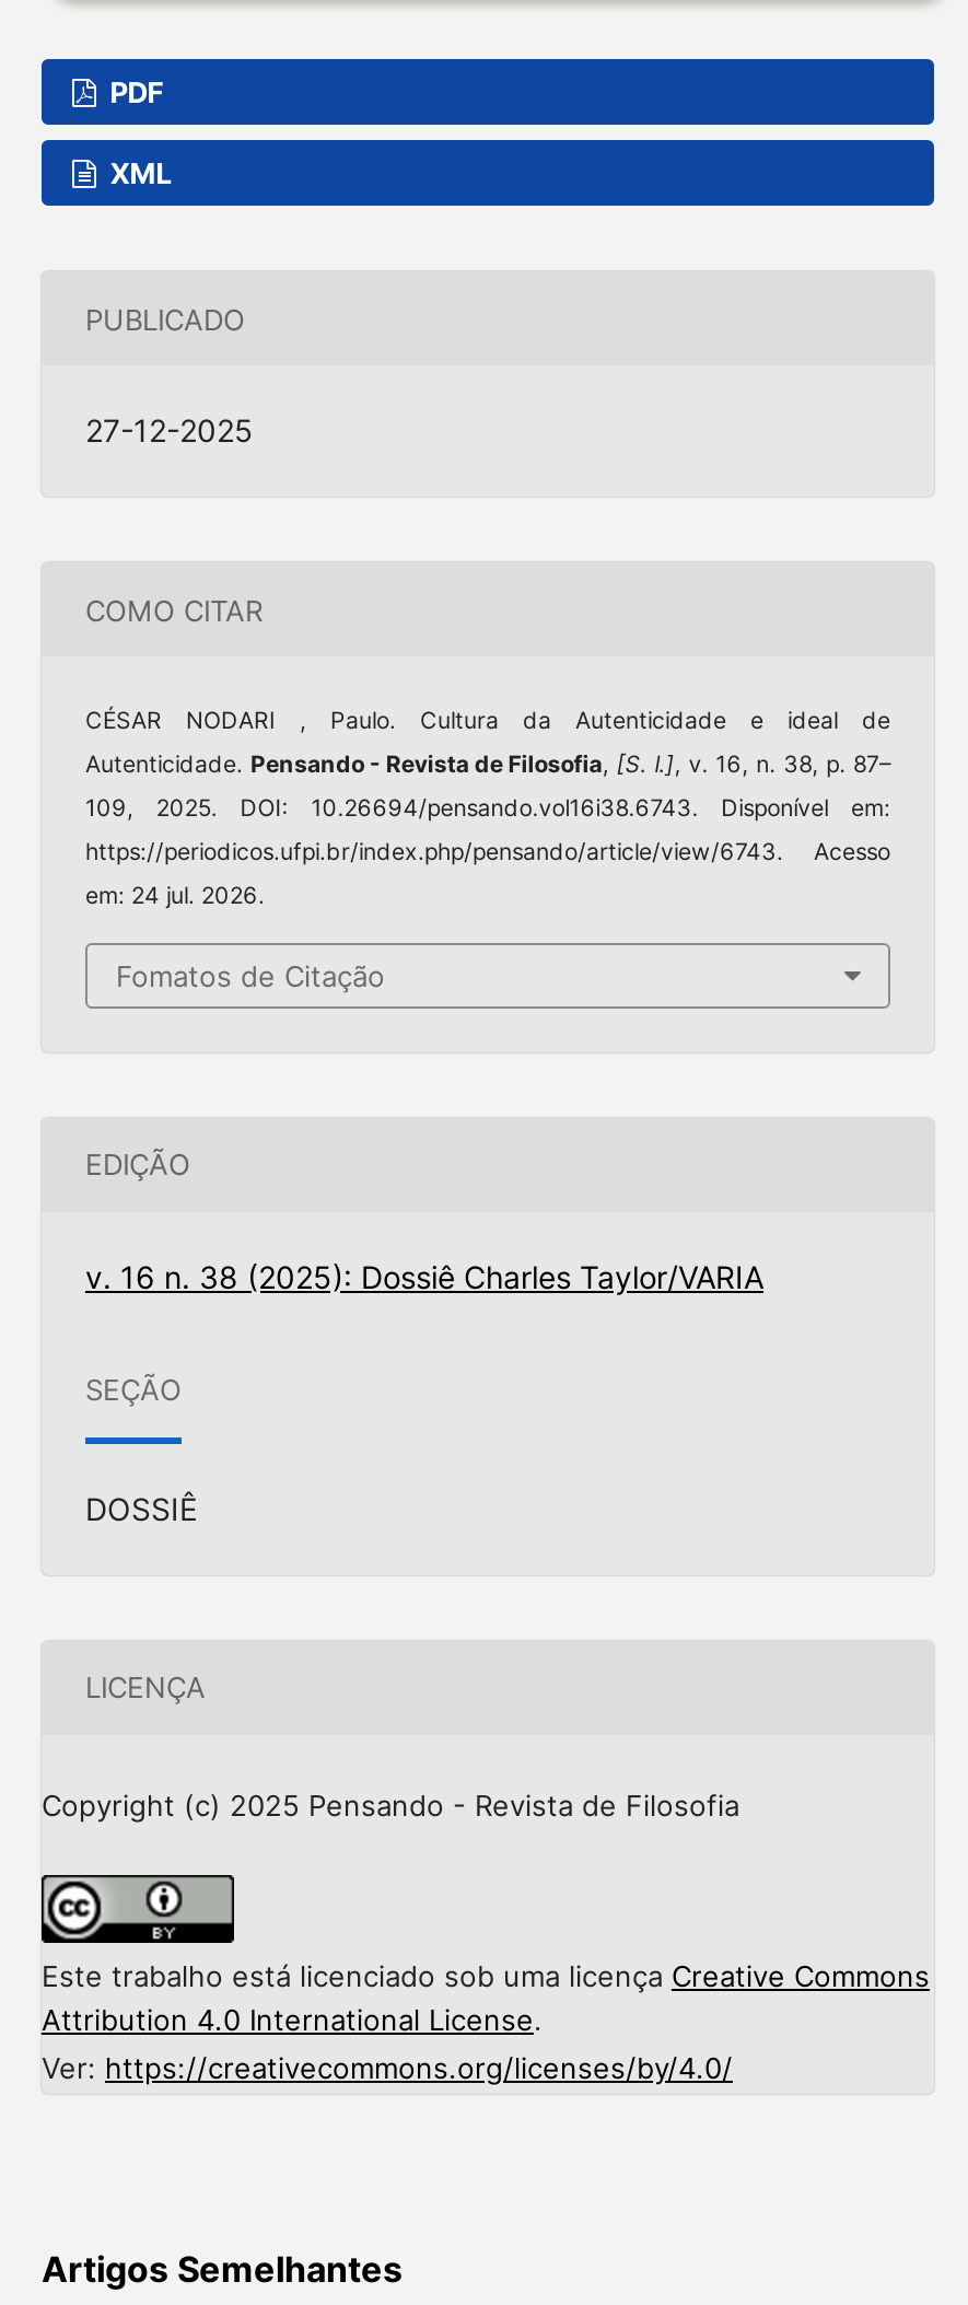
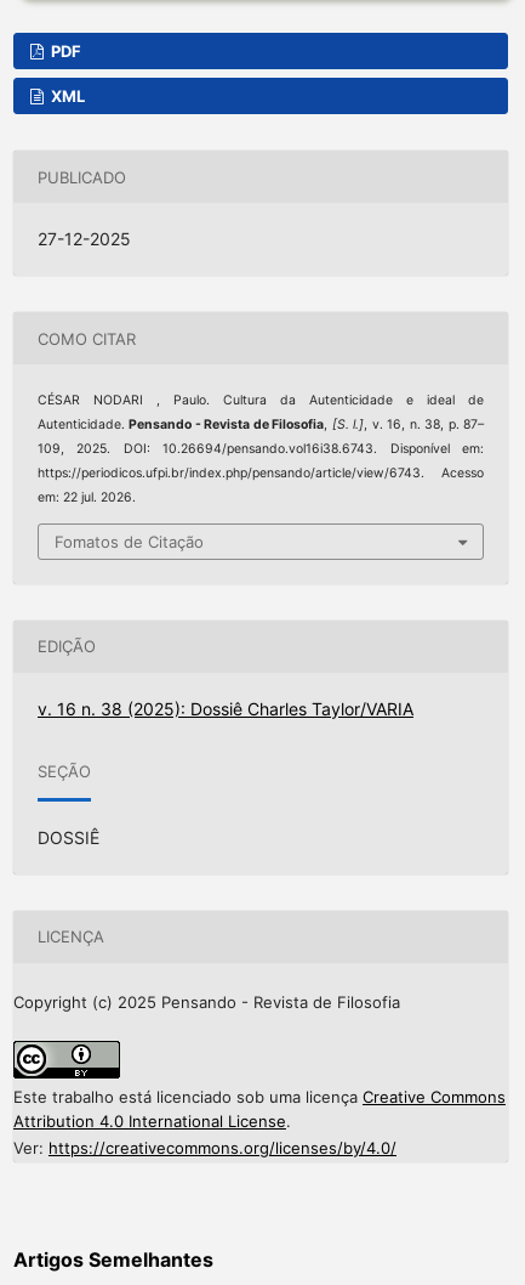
[85,882,265,910] em: 24 jul. 2026. -> [38,490,136,505] em: 22 jul. 2026.

